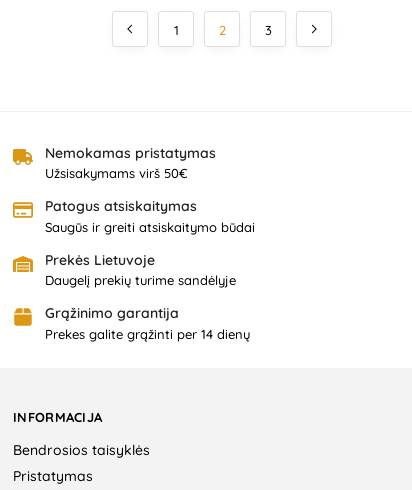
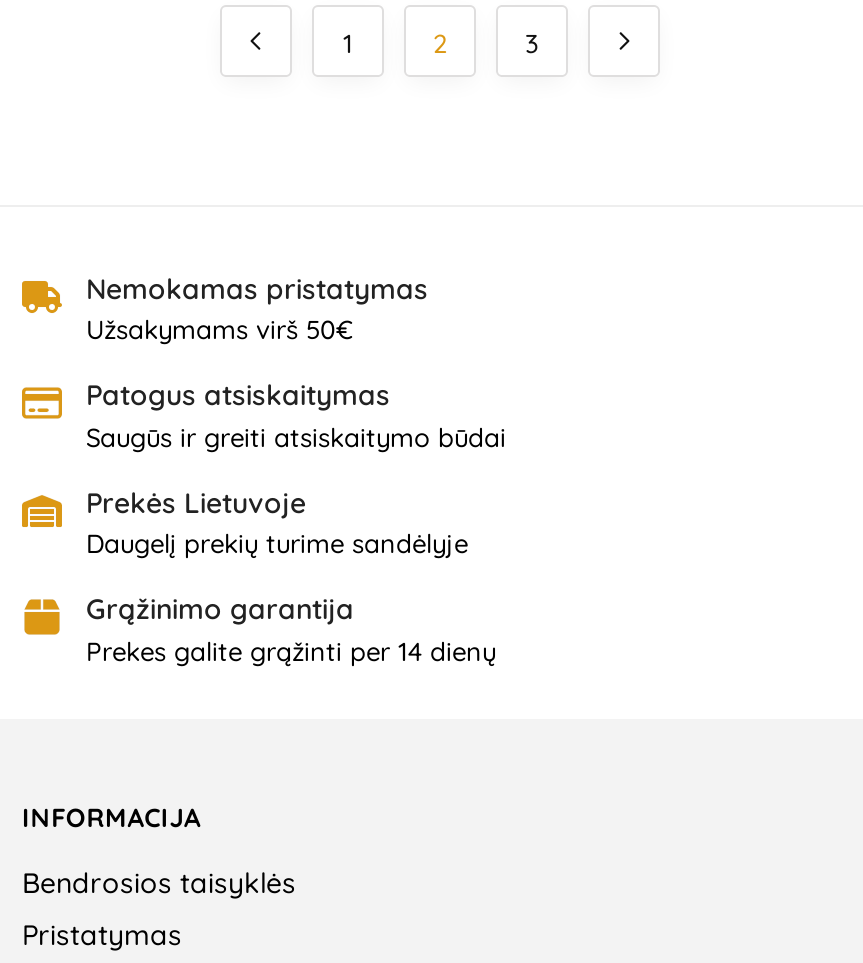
[45,165,188,181] Užsisakymams virš 50€ -> [86,314,354,346] Užsakymams virš 50€

